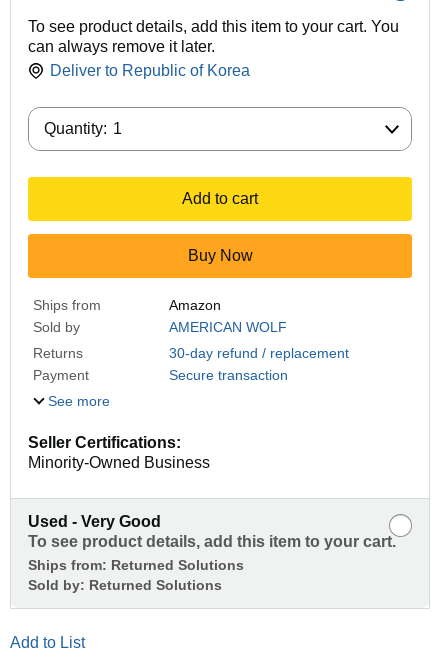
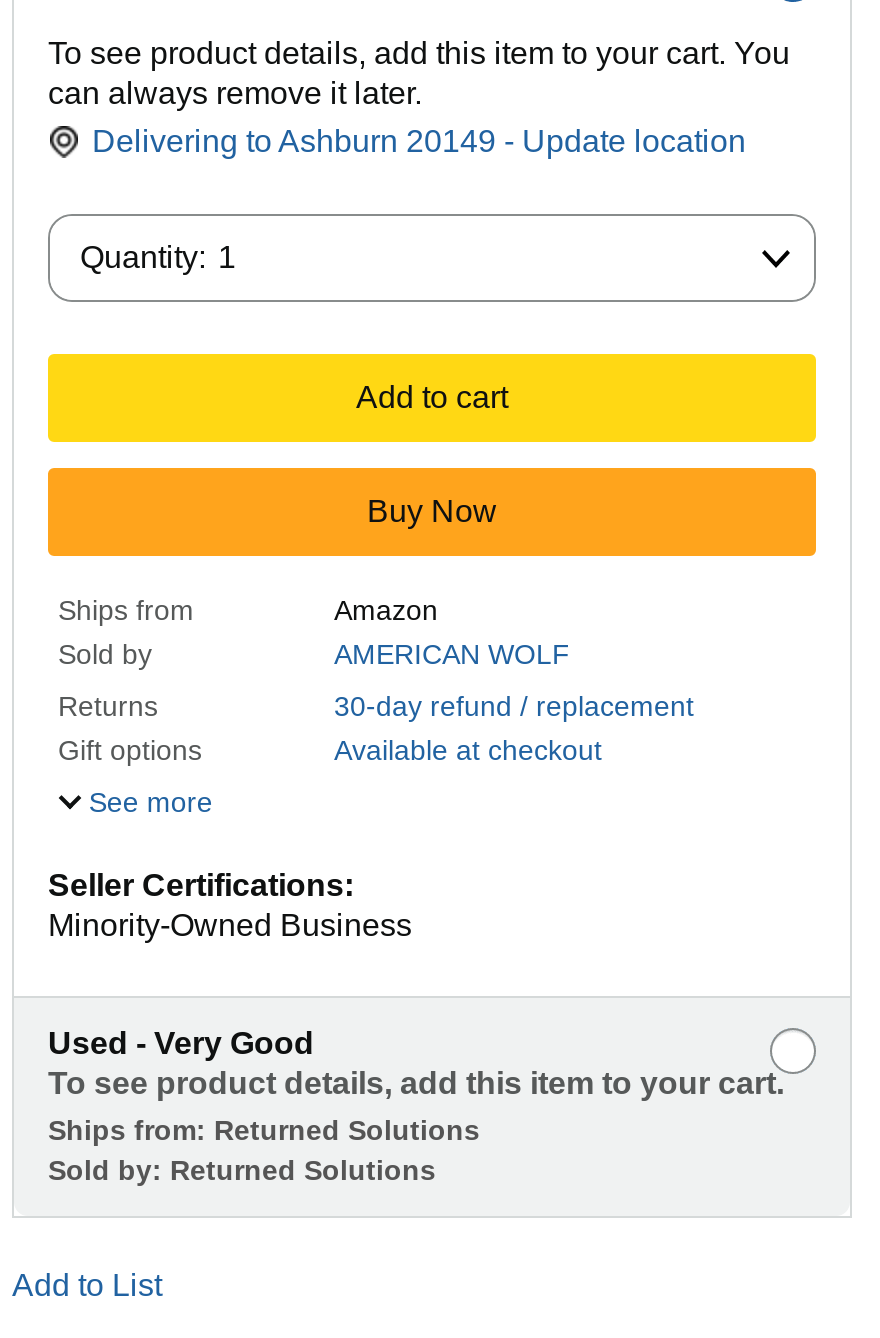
[50,62,250,79] Deliver to Republic of Korea -> [92,124,746,158] Delivering to Ashburn 20149 - Update location
[33,367,288,383] Payment | Secure transaction -> [58,734,602,766] Gift options | Available at checkout

